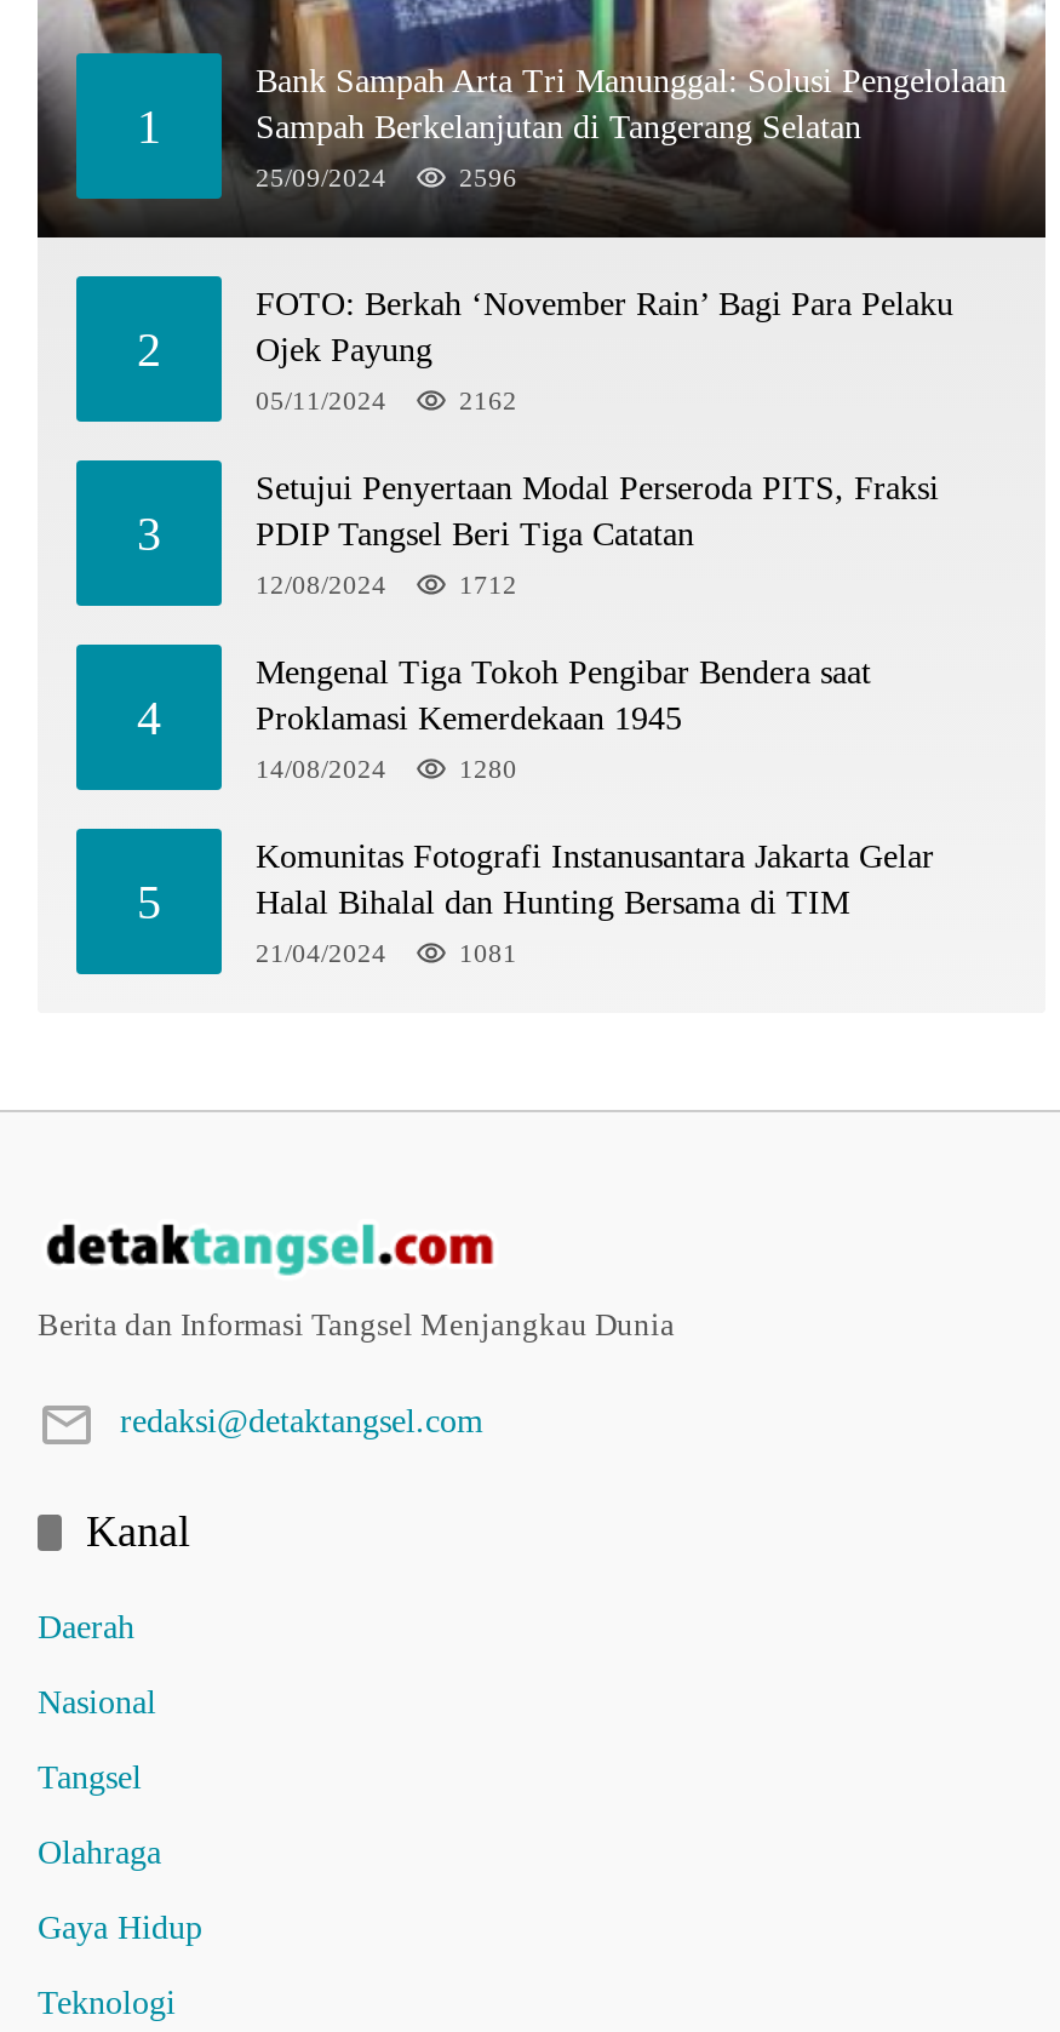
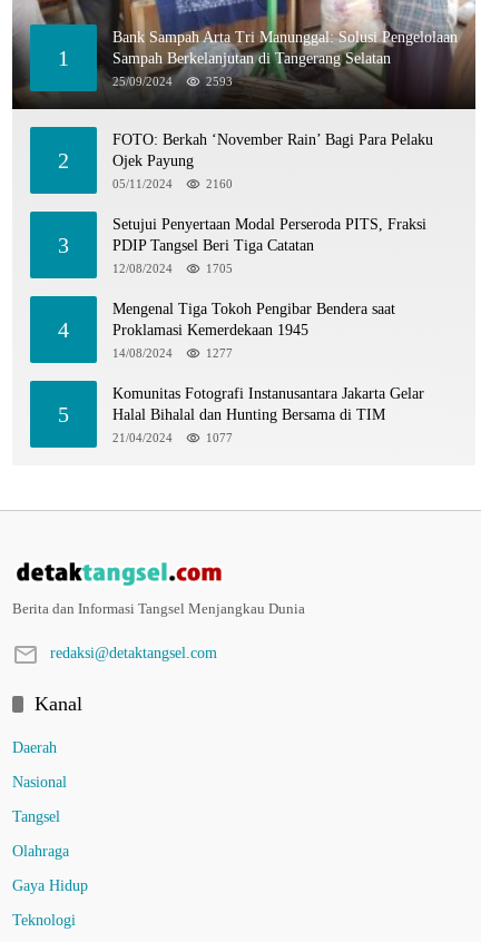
[459,162,517,191] 2596 -> [206,74,233,88] 2593
[459,385,517,414] 2162 -> [206,177,233,190] 2160
[459,569,517,598] 1712 -> [206,261,233,275] 1705
[459,753,517,782] 1280 -> [206,346,233,359] 1277
[459,937,517,966] 1081 -> [206,431,233,444] 1077

